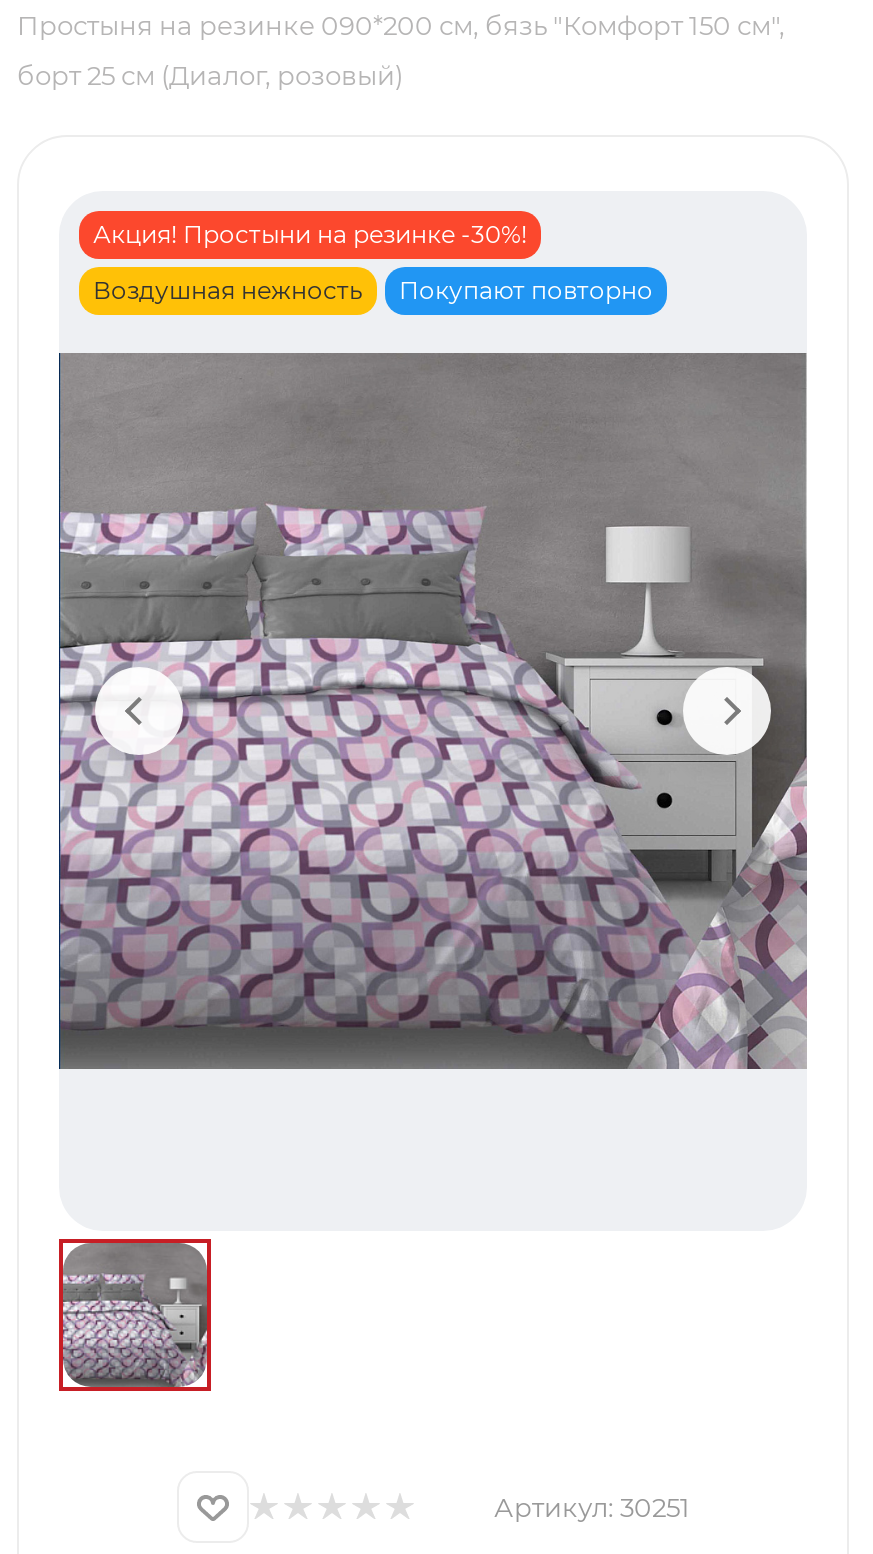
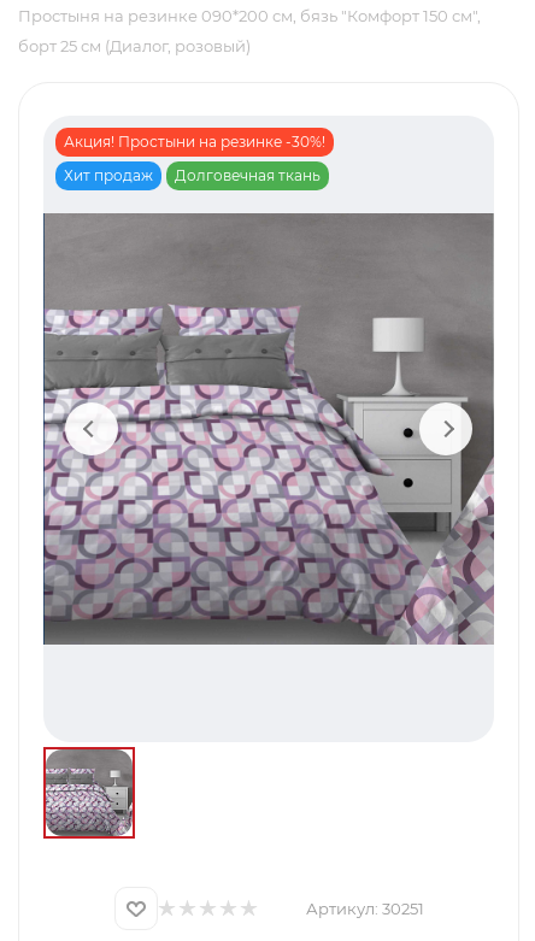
[93,275,653,305] Воздушная нежность | Покупают повторно -> [64,166,321,184] Хит продаж | Долговечная ткань

